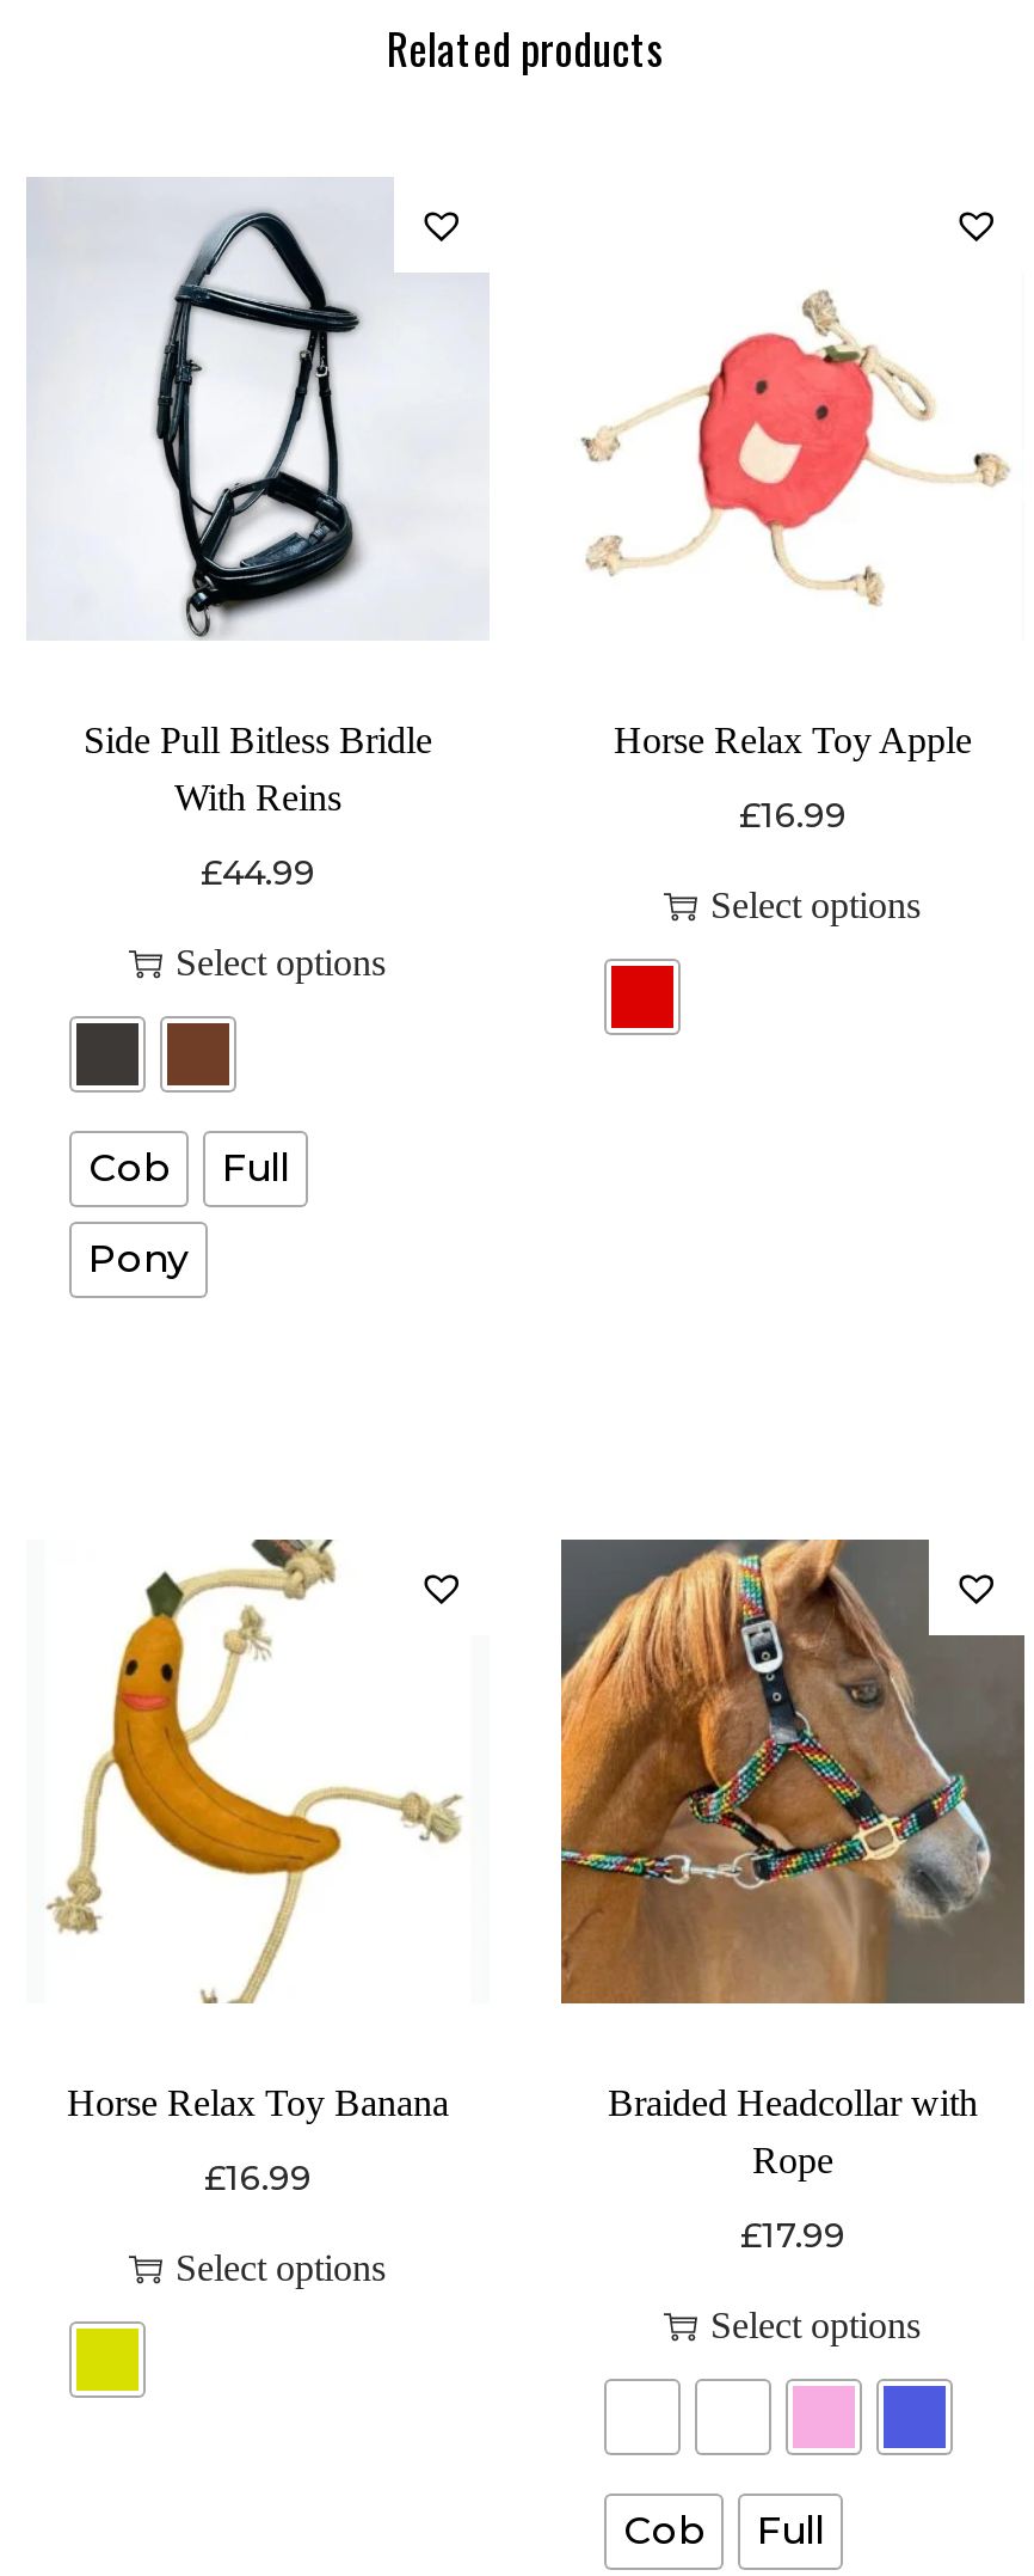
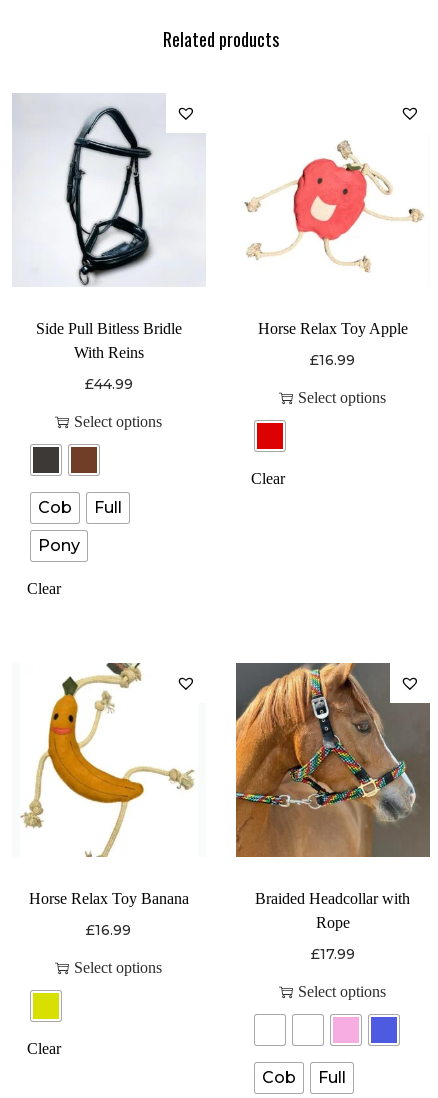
none -> [251,470,285,487] Clear
none -> [27,580,61,597] Clear
none -> [27,1040,61,1057] Clear

